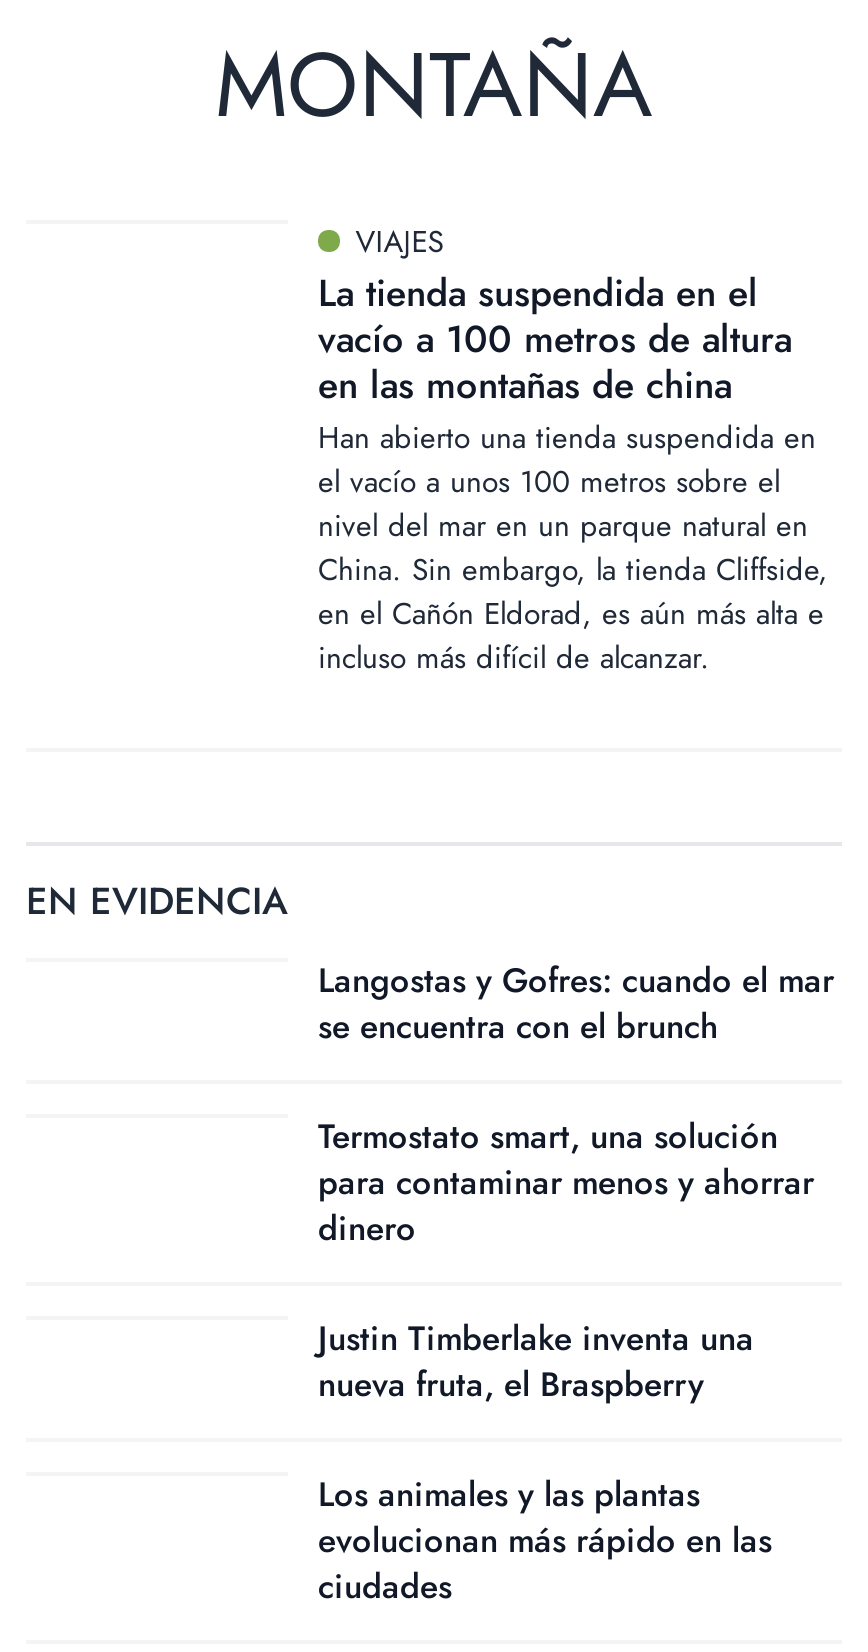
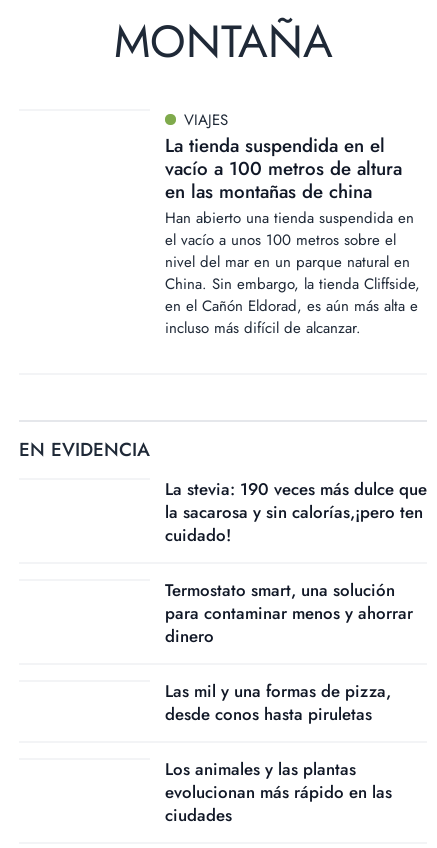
[318,956,834,1050] Langostas y Gofres: cuando el mar | se encuentra con el brunch -> [165,477,427,547] La stevia: 190 veces más dulce que | la sacarosa y sin calorías,¡pero ten | cuidado!
[318,1314,754,1408] Justin Timberlake inventa una | nueva fruta, el Braspberry -> [165,679,391,726] Las mil y una formas de pizza, | desde conos hasta piruletas

